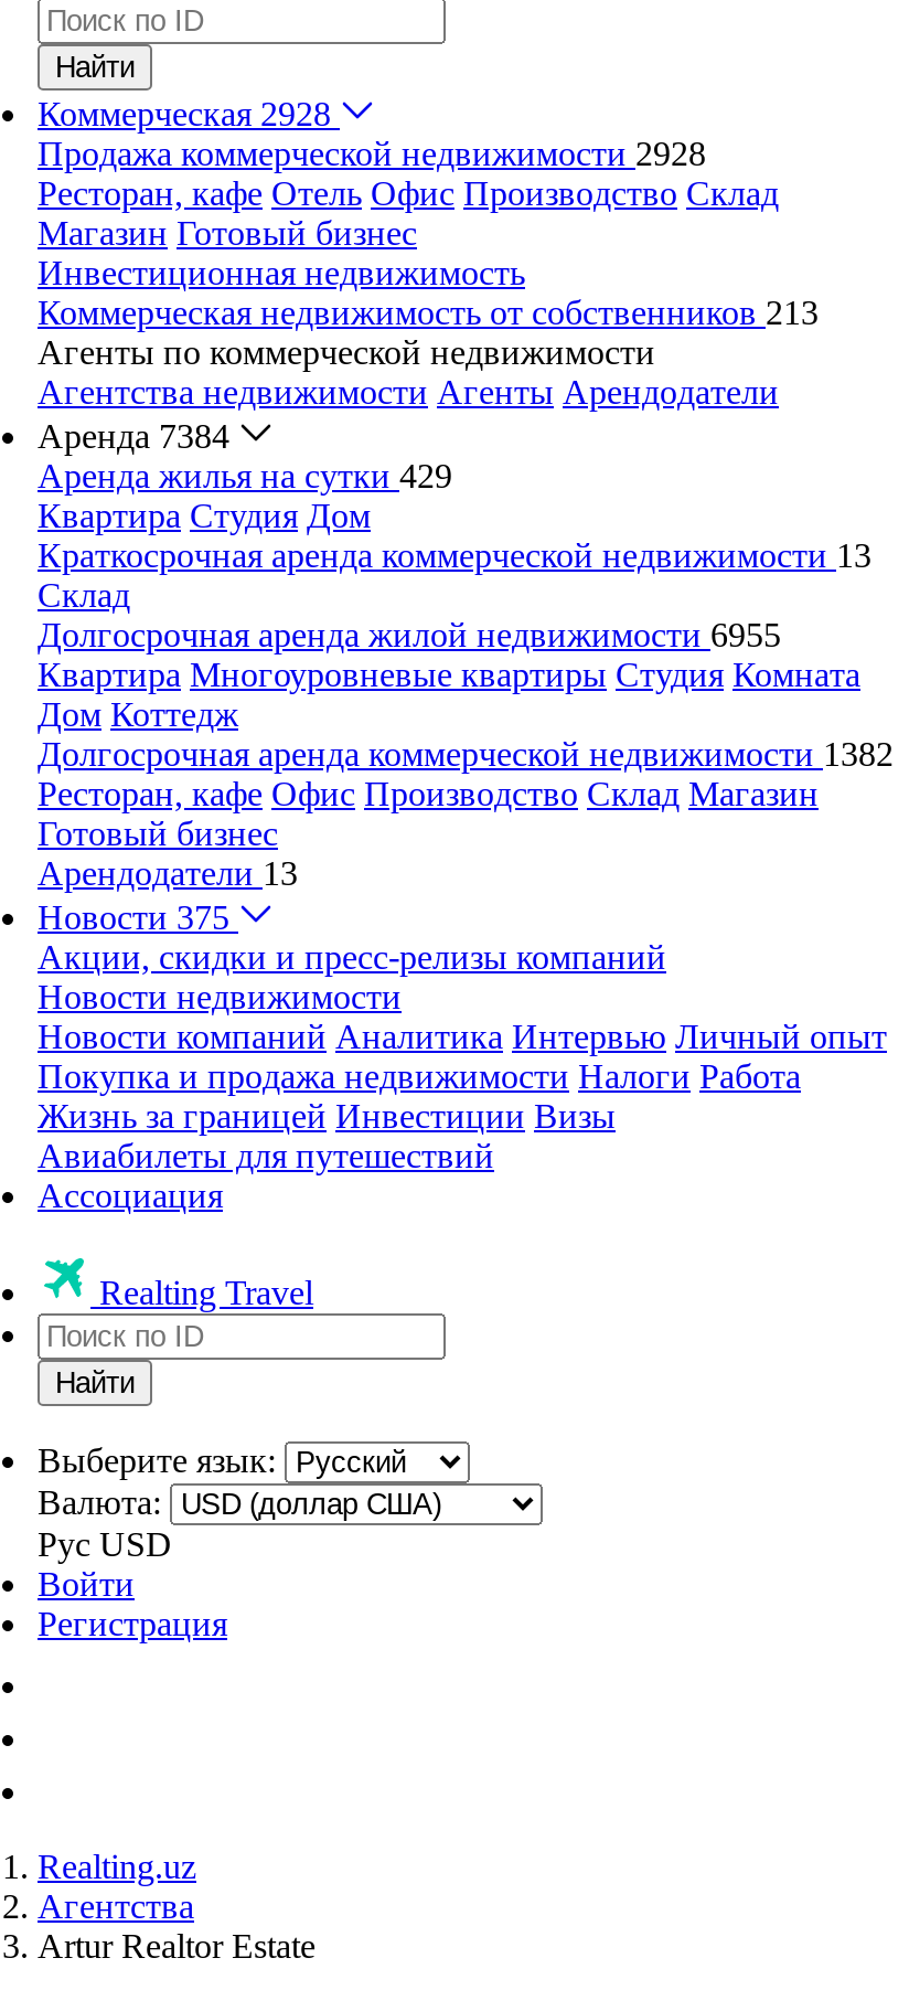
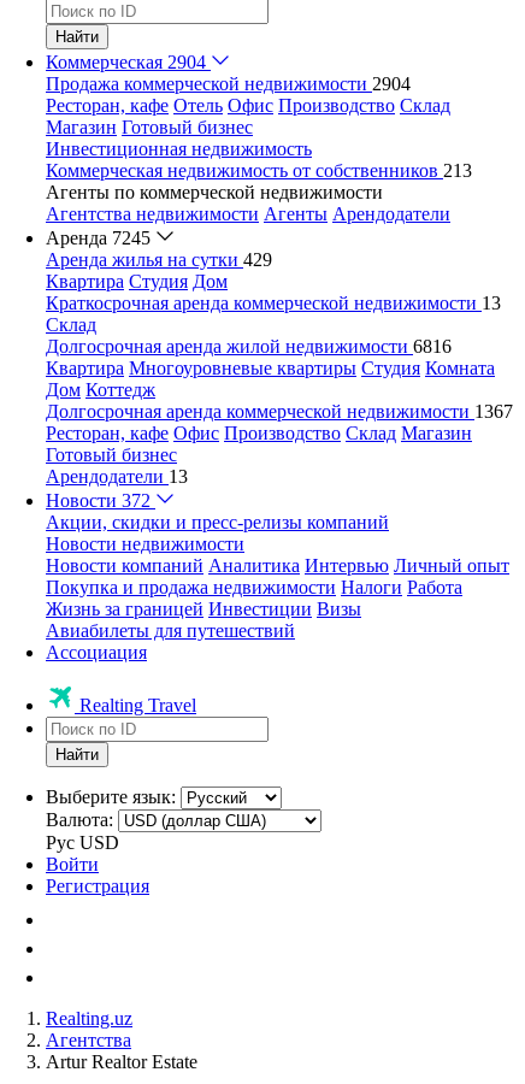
[38,95,331,132] Коммерческая 2928 -> [46,52,206,72] Коммерческая 2904
[38,135,706,172] Продажа коммерческой недвижимости 2928 -> [46,73,411,94] Продажа коммерческой недвижимости 2904
[38,417,229,455] Аренда 7384 -> [46,228,151,248] Аренда 7245
[38,616,781,653] Долгосрочная аренда жилой недвижимости 6955 -> [46,336,452,357] Долгосрочная аренда жилой недвижимости 6816
[38,735,894,773] Долгосрочная аренда коммерческой недвижимости 1382 -> [46,401,513,422] Долгосрочная аренда коммерческой недвижимости 1367
[38,898,229,936] Новости 375 -> [46,490,151,511] Новости 372

